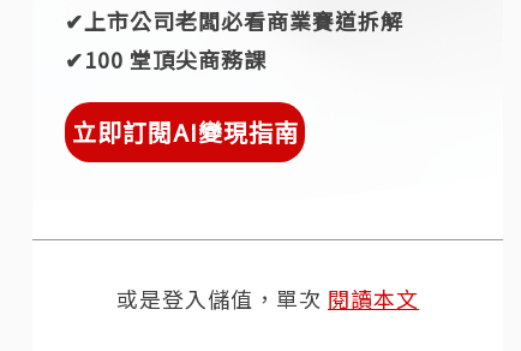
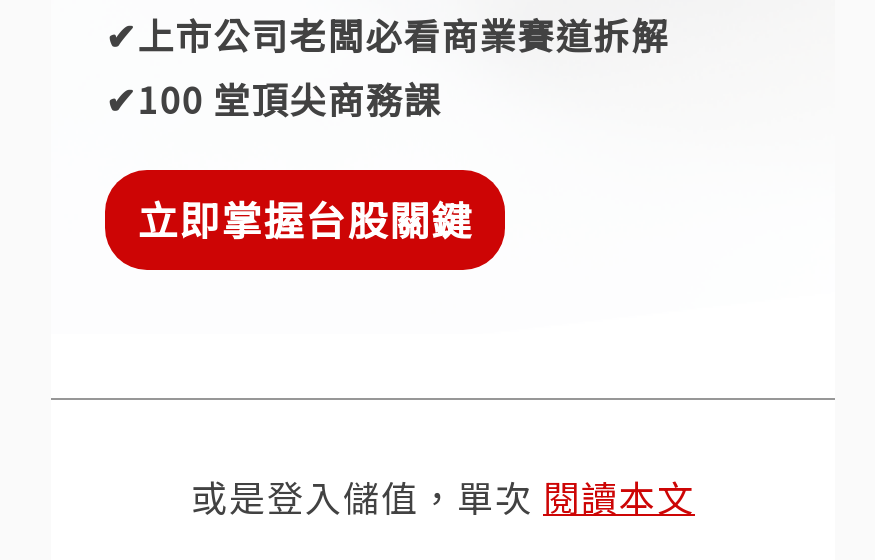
[72,114,299,149] 立即訂閱AI變現指南 -> [137,190,473,248] 立即掌握台股關鍵

